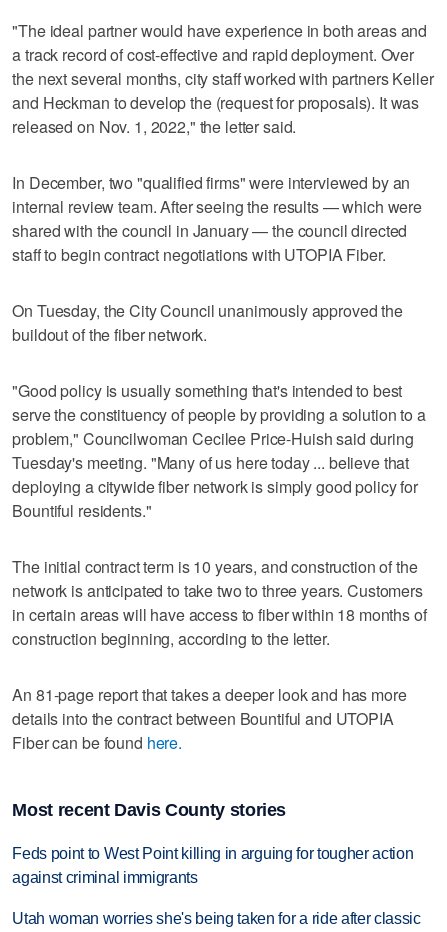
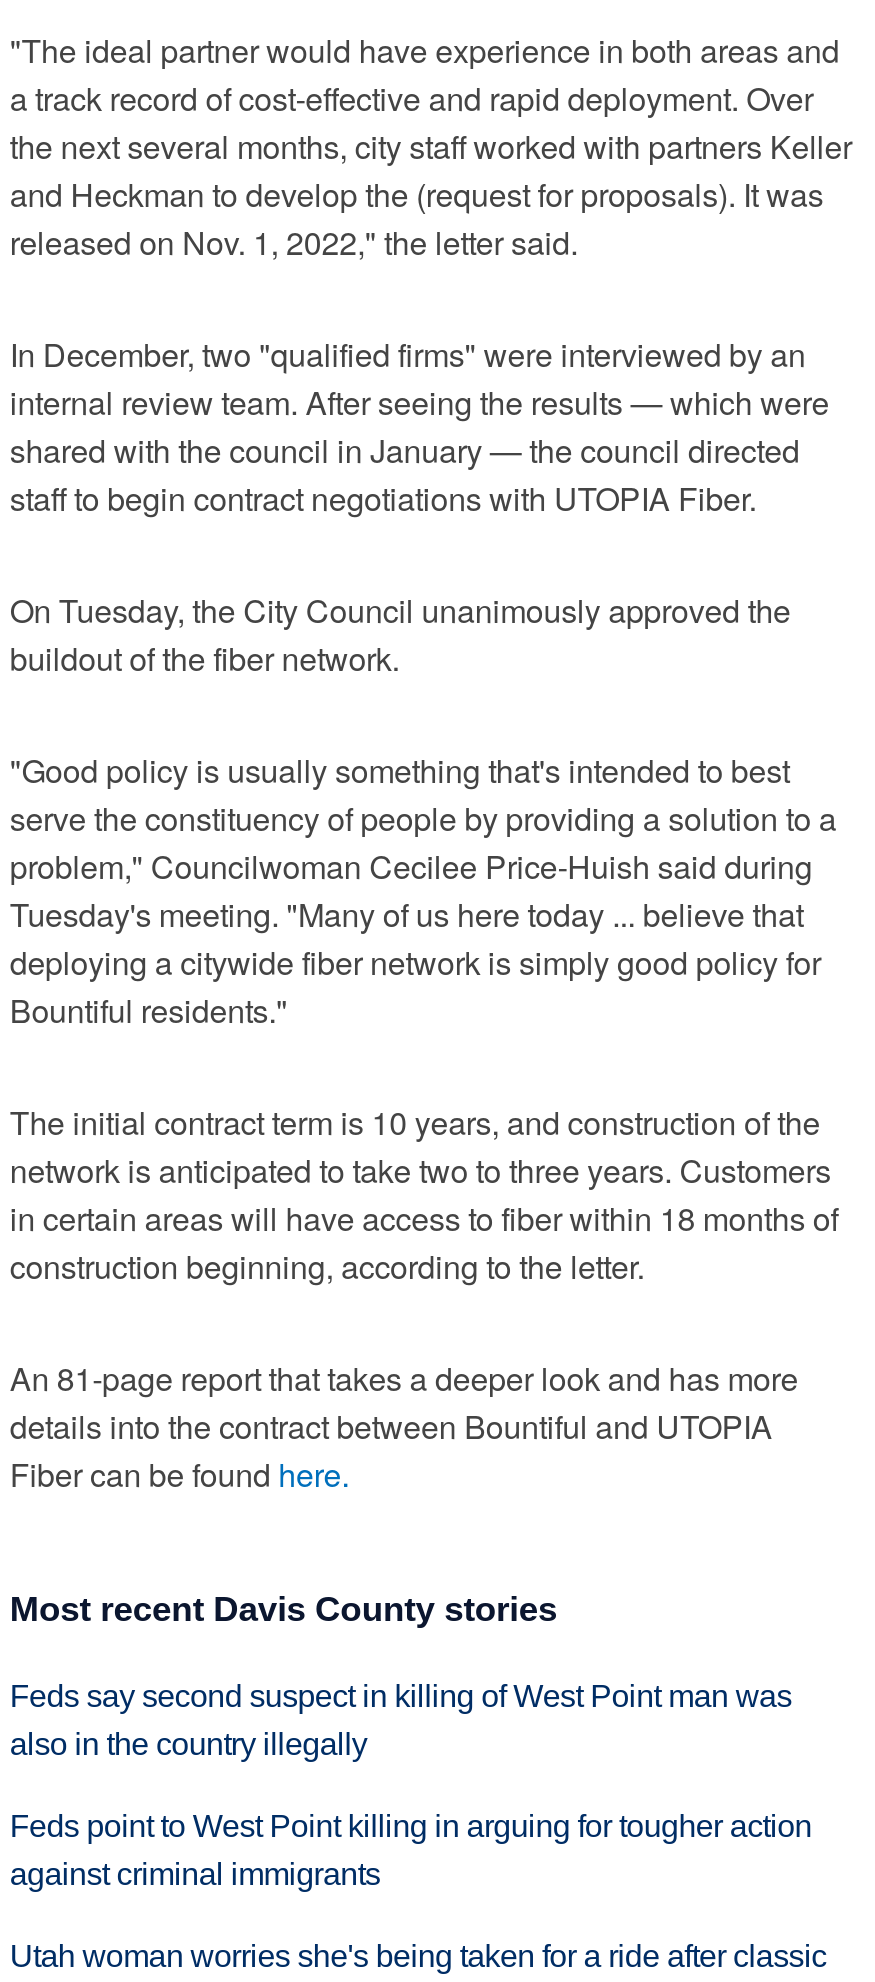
none -> [10,1680,792,1762] Feds say second suspect in killing of West Point man was | also in the country illegally

